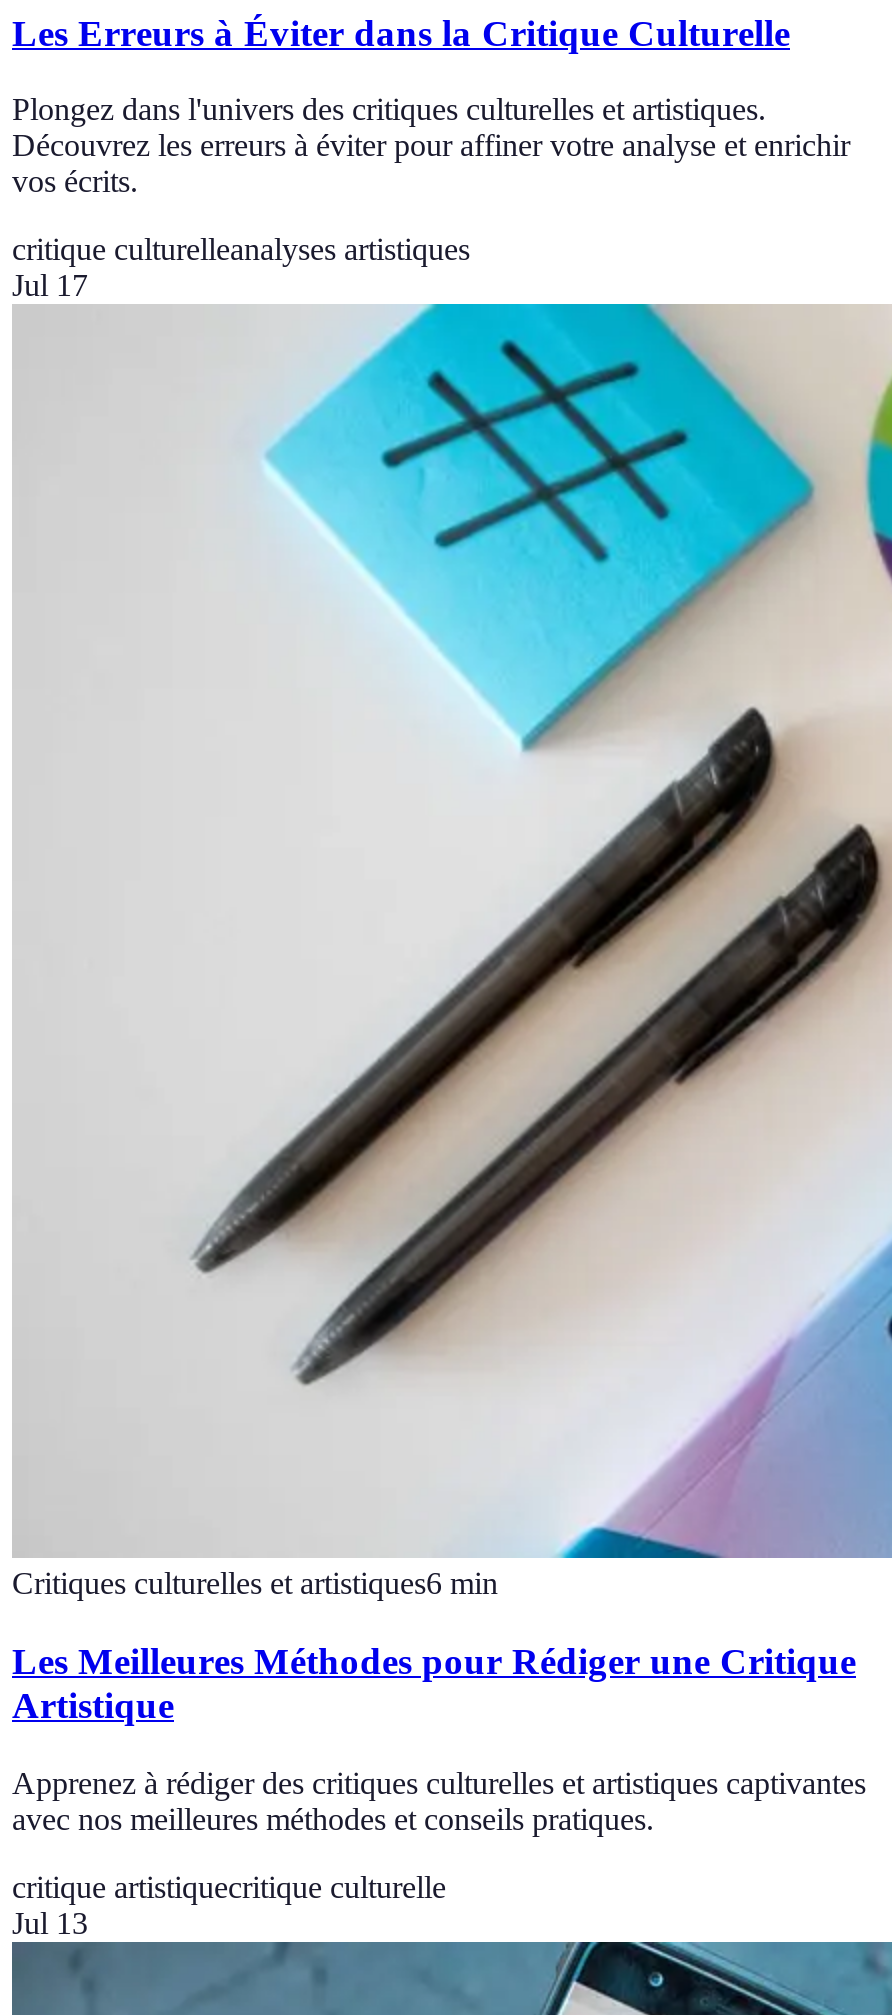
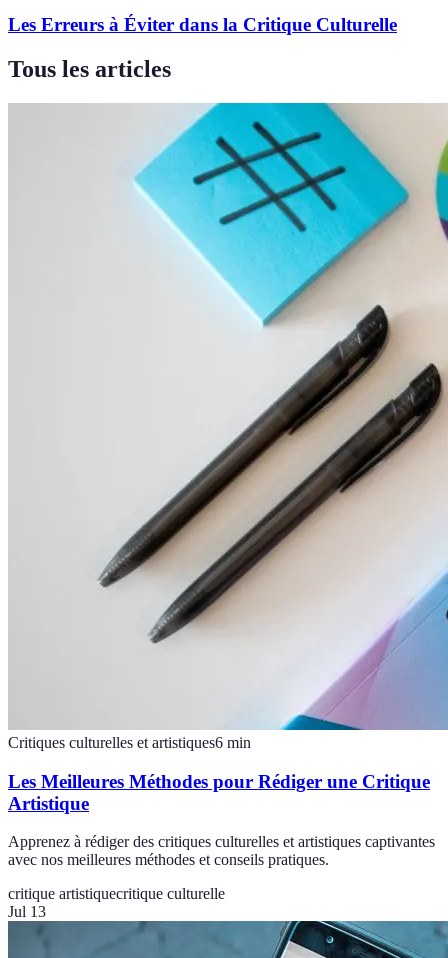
[12,93,850,303] Plongez dans l'univers des critiques culturelles et artistiques. | Découvrez les erreurs à éviter pour affiner votre analyse et enrichir | vos écrits. | critique culturelleanalyses artistiques | Jul 17 -> [8,56,171,82] Tous les articles

